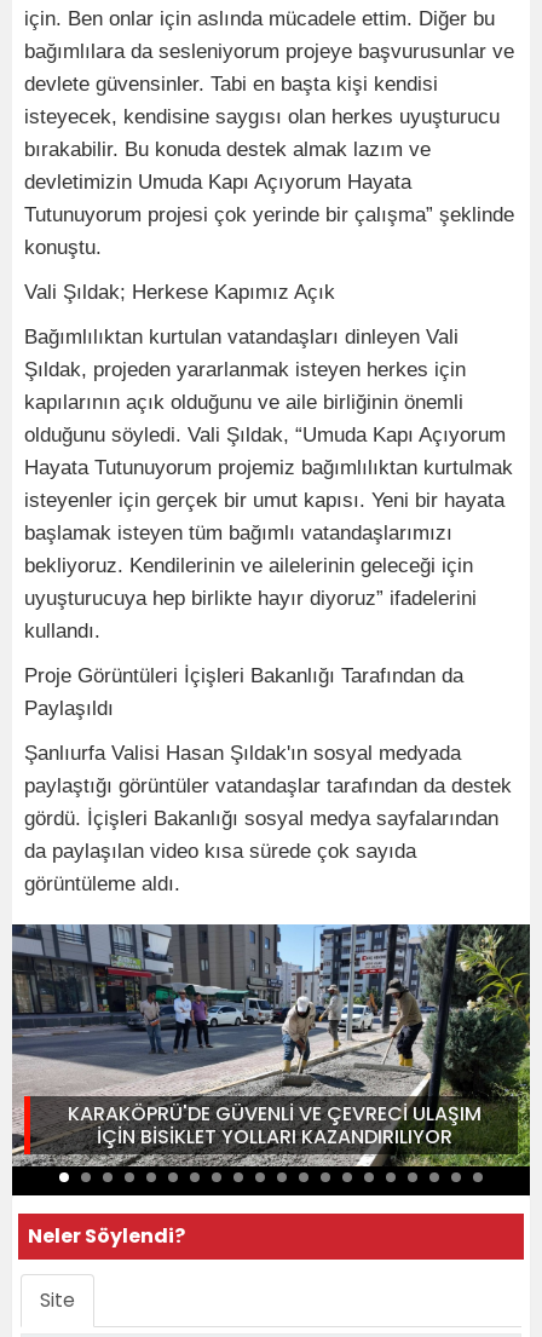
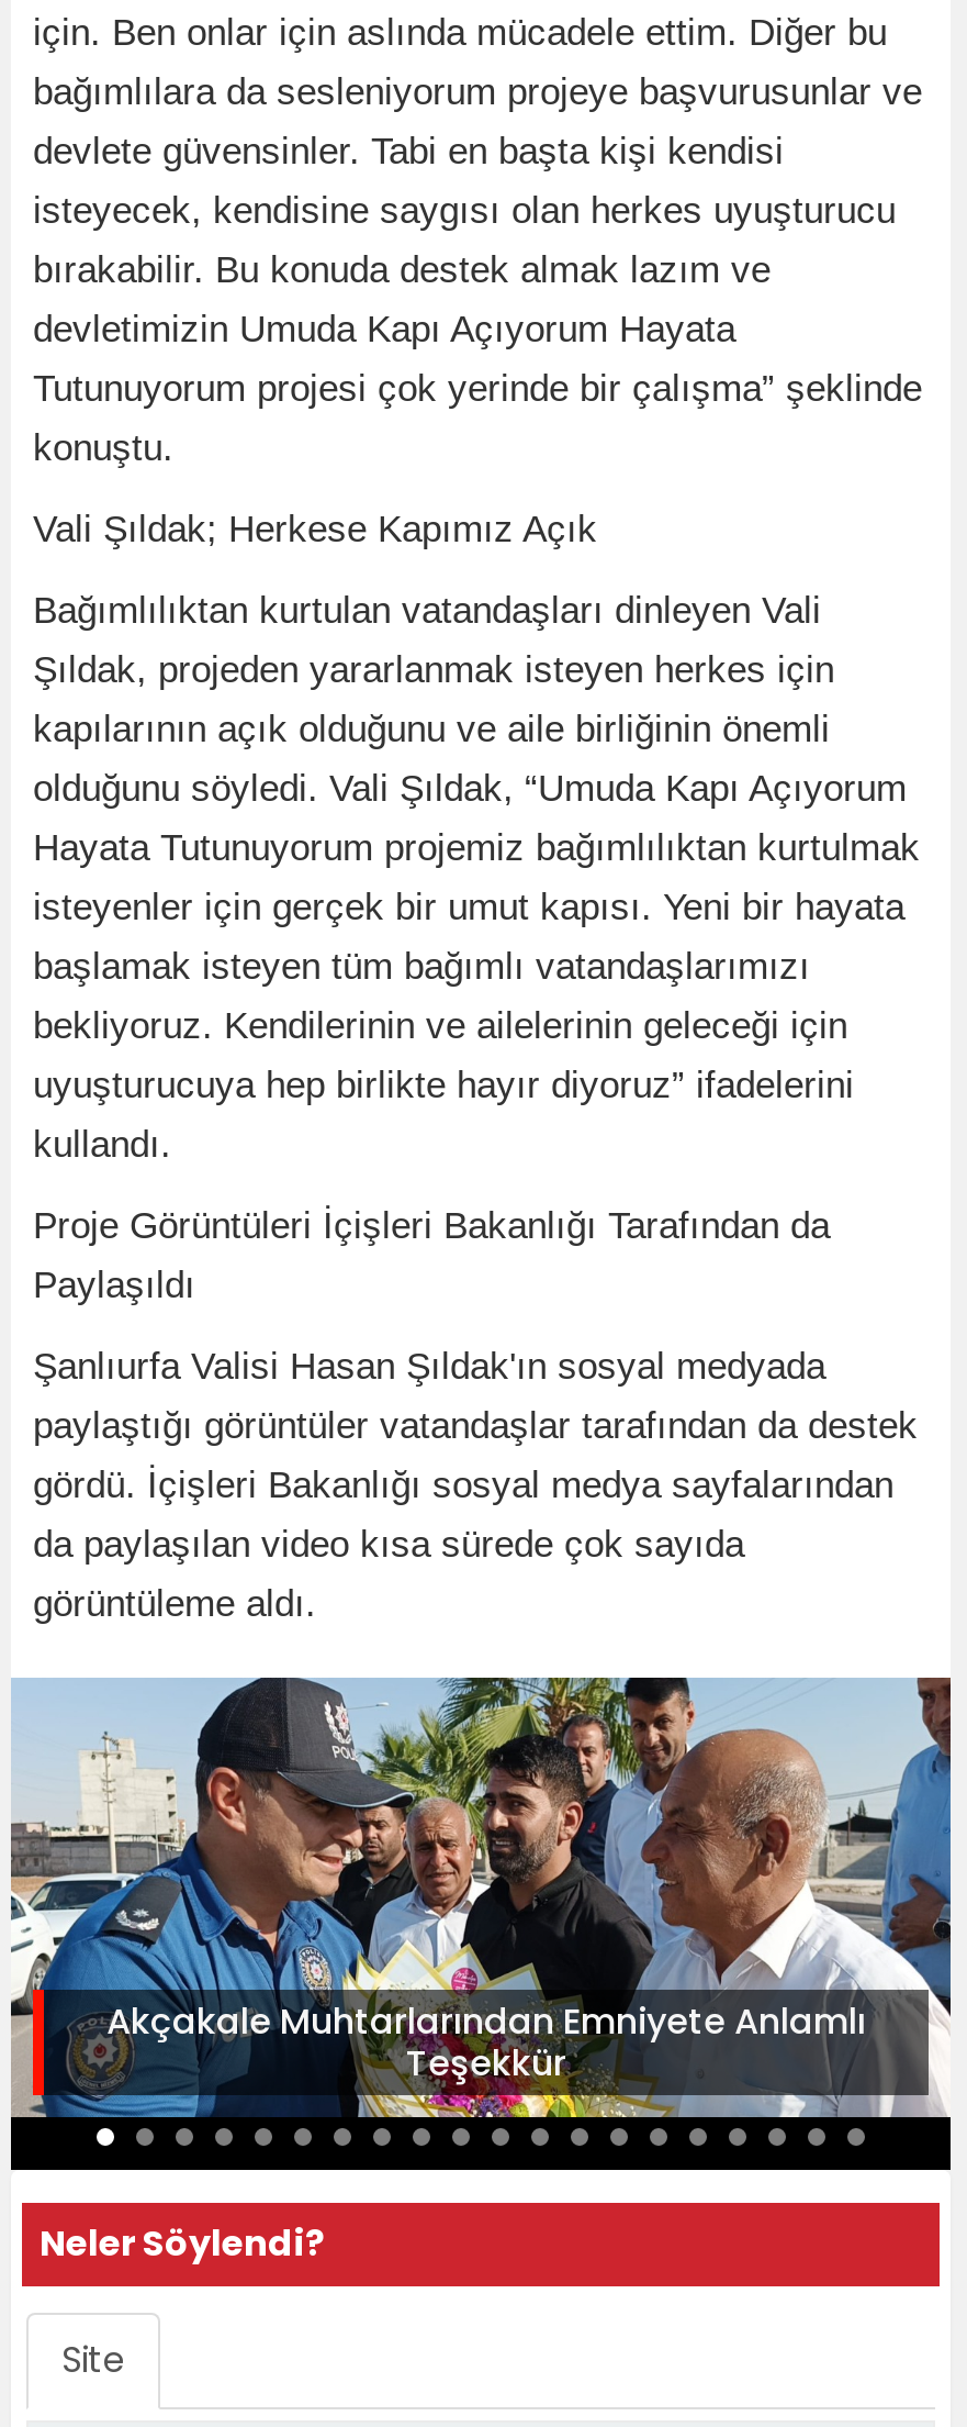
[11,923,531,1168] [image] | KARAKÖPRÜ'DE GÜVENLİ VE ÇEVRECİ ULAŞIM | İÇİN BİSİKLET YOLLARI KAZANDIRILIYOR -> [11,1675,953,2119] [image] | Akçakale Muhtarlarından Emniyete Anlamlı | Teşekkür

